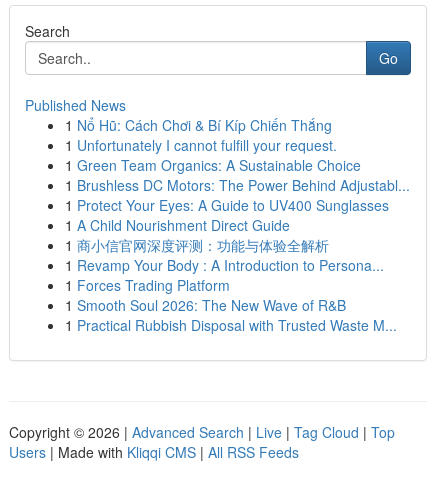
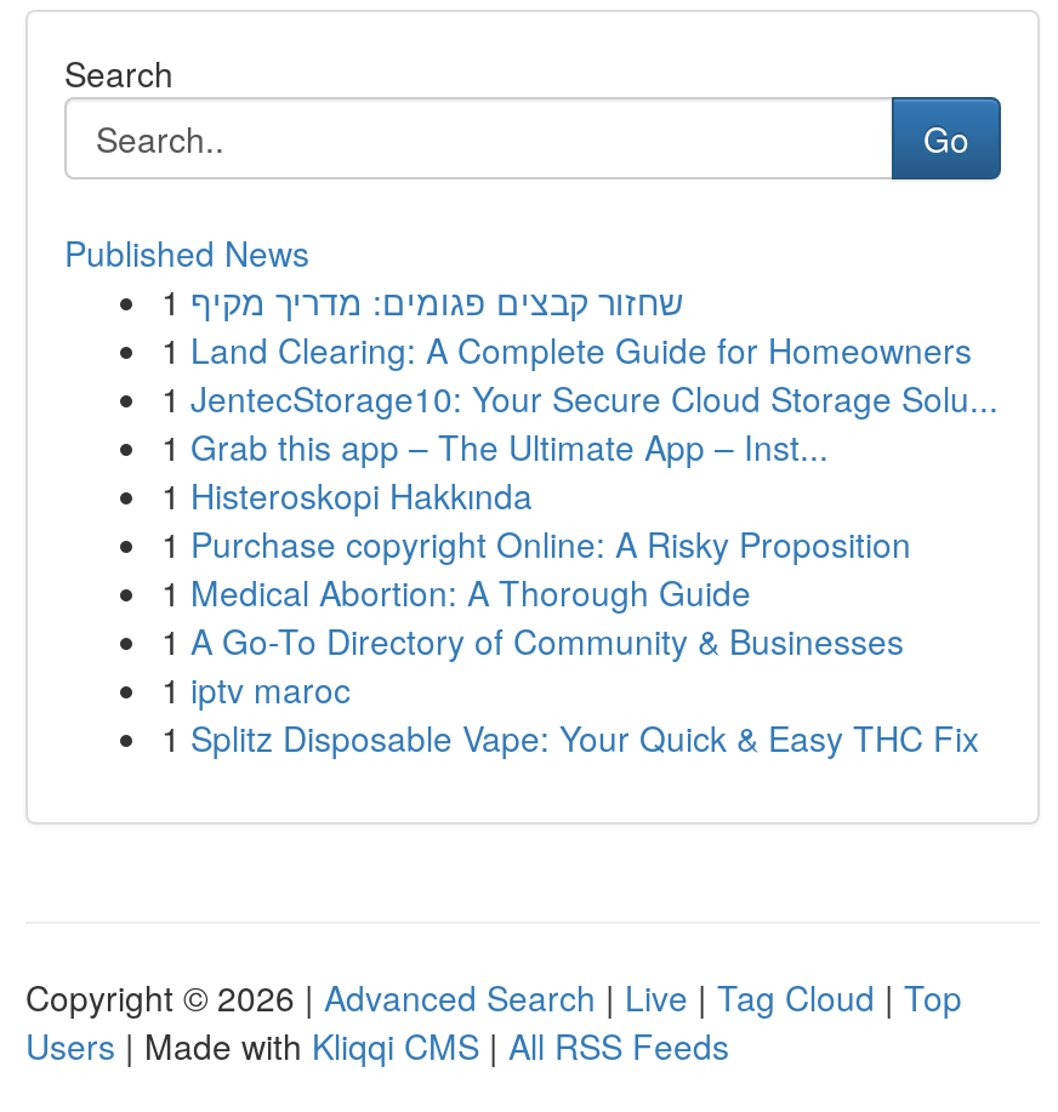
[65,115,410,335] 1 Nổ Hũ: Cách Chơi & Bí Kíp Chiến Thắng | 1 Unfortunately I cannot fulfill your request. | 1 Green Team Organics: A Sustainable Choice | 1 Brushless DC Motors: The Power Behind Adjustabl... | 1 Protect Your Eyes: A Guide to UV400 Sunglasses | 1 A Child Nourishment Direct Guide | 1 商小信官网深度评测：功能与体验全解析 | 1 Revamp Your Body : A Introduction to Persona... | 1 Forces Trading Platform | 1 Smooth Soul 2026: The New Wave of R&B | 1 Practical Rubbish Disposal with Trusted Waste M... -> [161,276,999,762] 1 שחזור קבצים פגומים: מדריך מקיף | 1 Land Clearing: A Complete Guide for Homeowners | 1 JentecStorage10: Your Secure Cloud Storage Solu... | 1 Grab this app – The Ultimate App – Inst... | 1 Histeroskopi Hakkında | 1 Purchase copyright Online: A Risky Proposition | 1 Medical Abortion: A Thorough Guide | 1 A Go-To Directory of Community & Businesses | 1 iptv maroc | 1 Splitz Disposable Vape: Your Quick & Easy THC Fix

